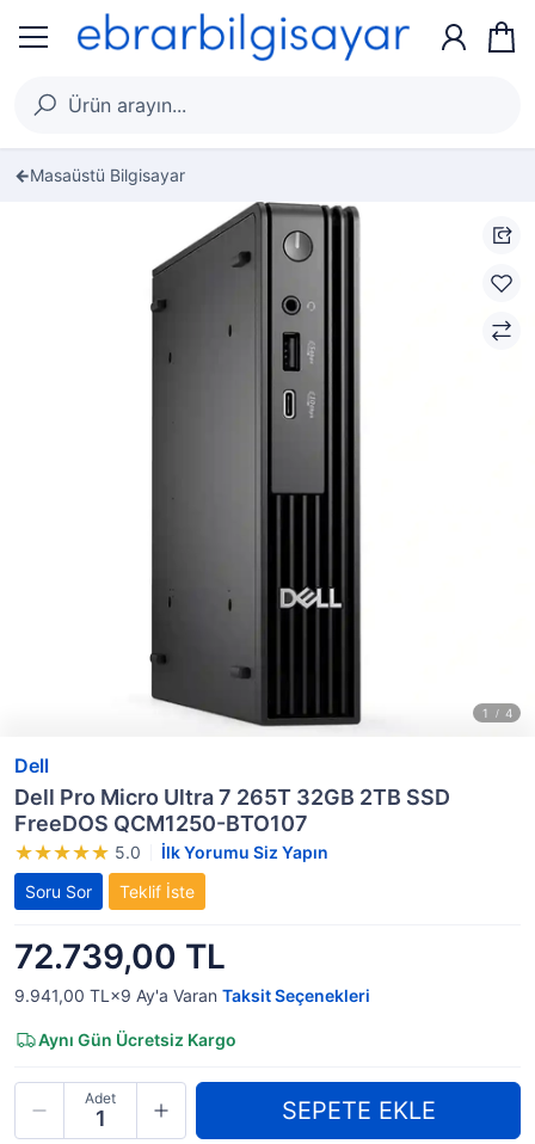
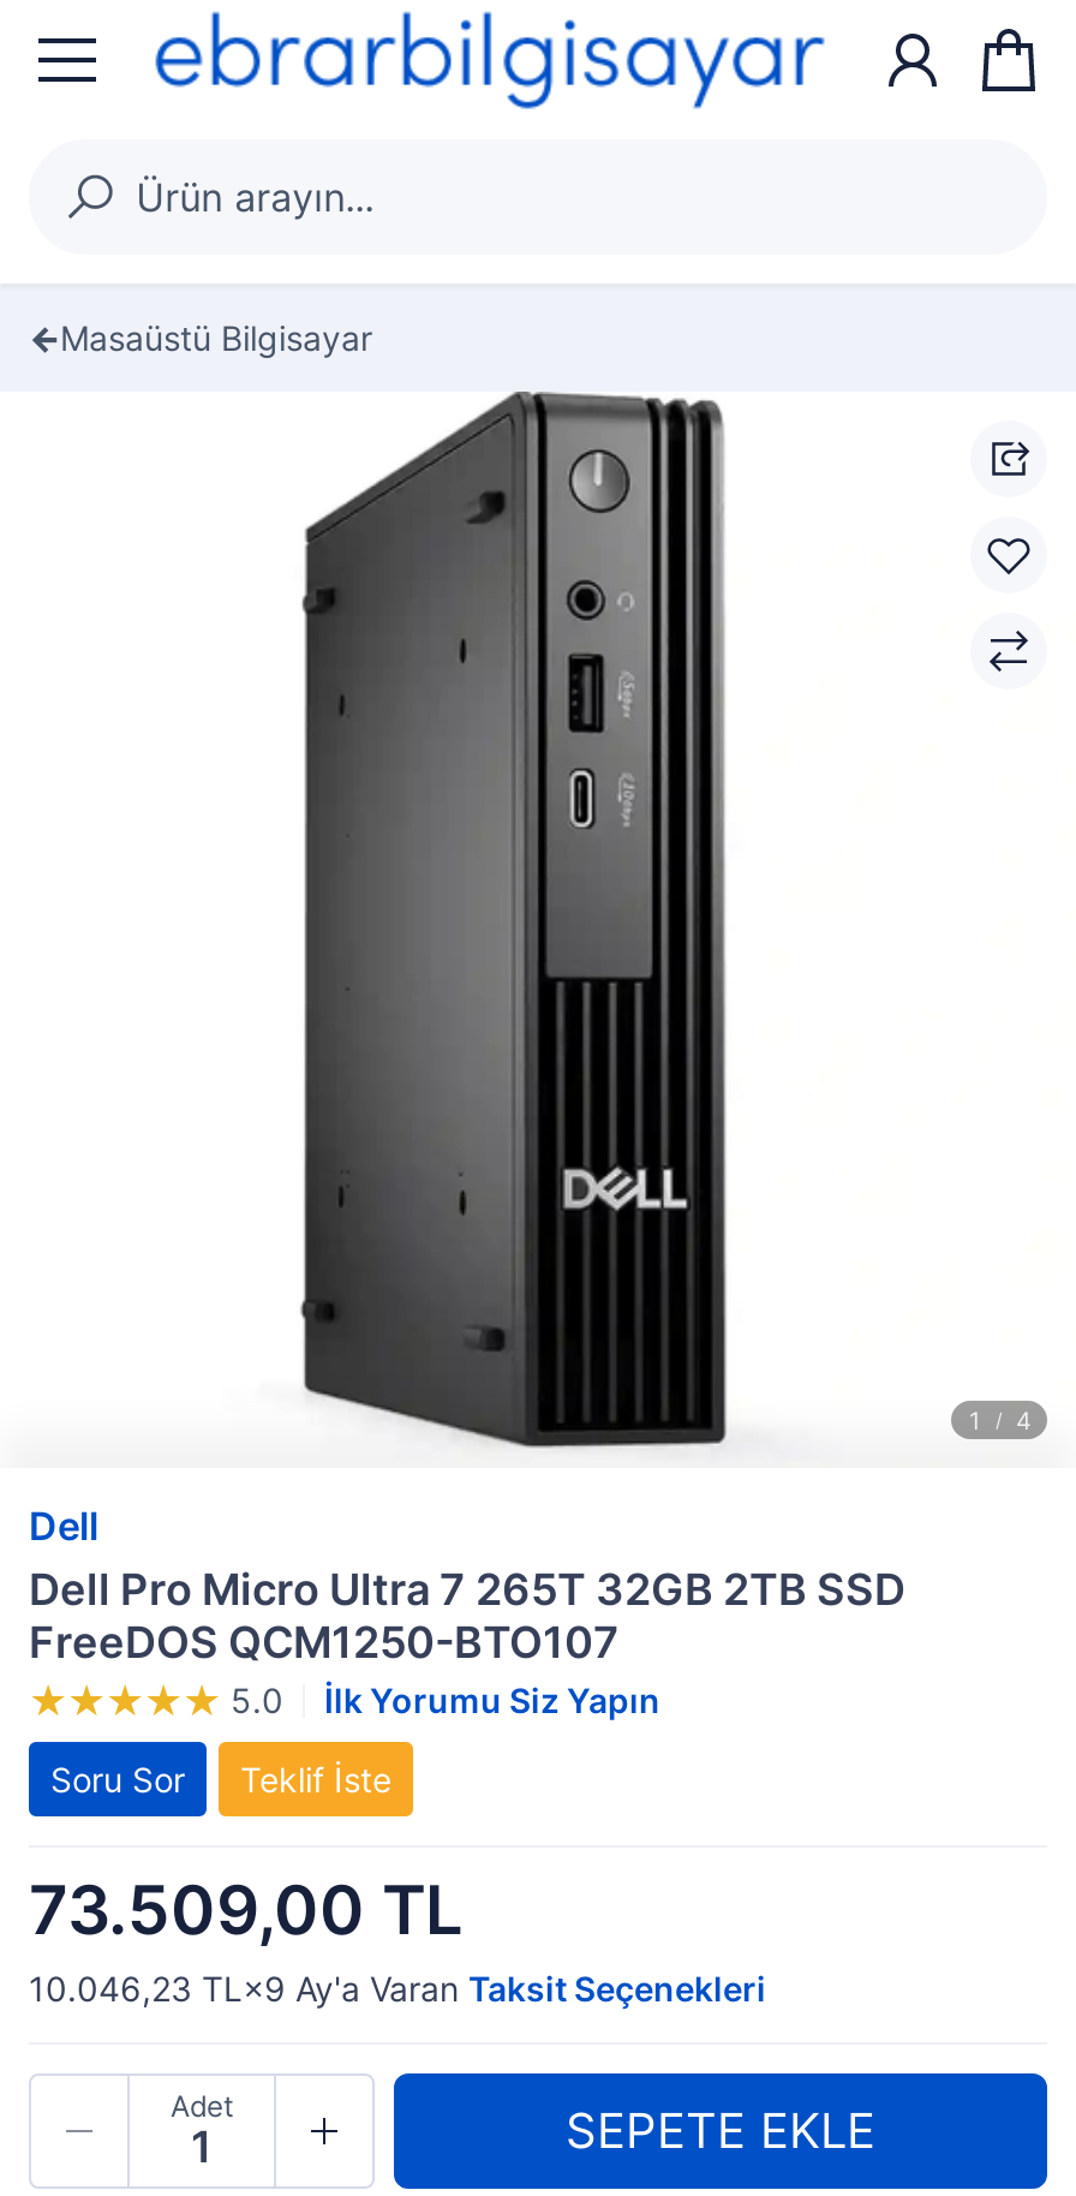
[14,936,370,1050] 72.739,00 TL | 9.941,00 TL×9 Ay'a Varan Taksit Seçenekleri | Aynı Gün Ücretsiz Kargo -> [29,1869,766,2009] 73.509,00 TL | 10.046,23 TL×9 Ay'a Varan Taksit Seçenekleri

